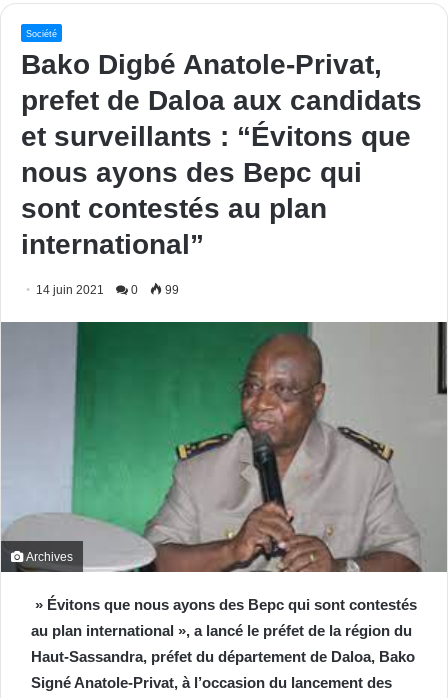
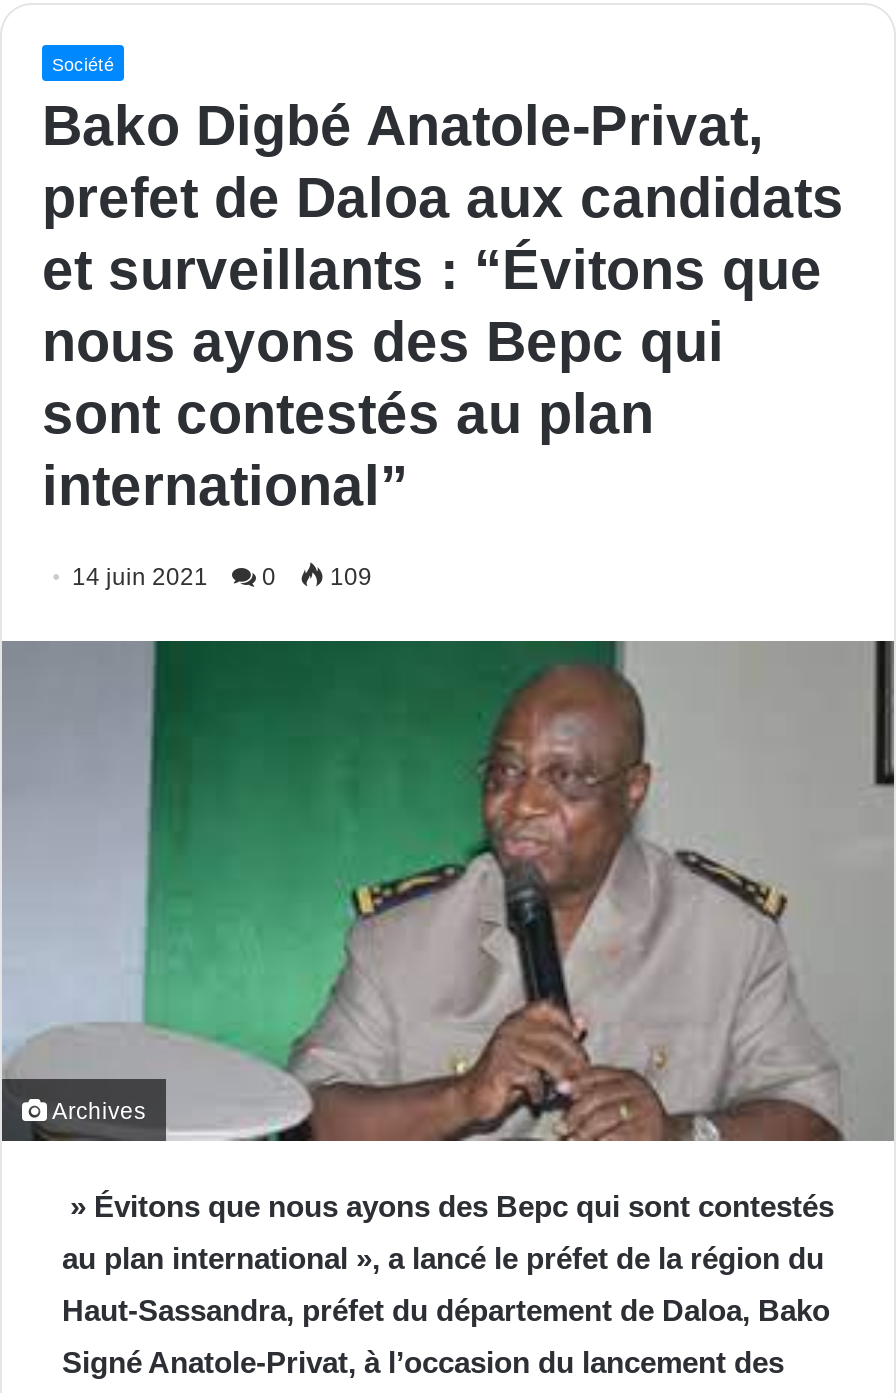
[36,283,179,297] 14 juin 2021 0 99 -> [72,563,372,591] 14 juin 2021 0 109

